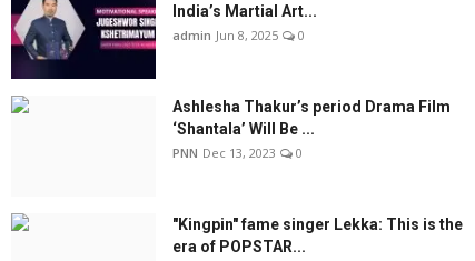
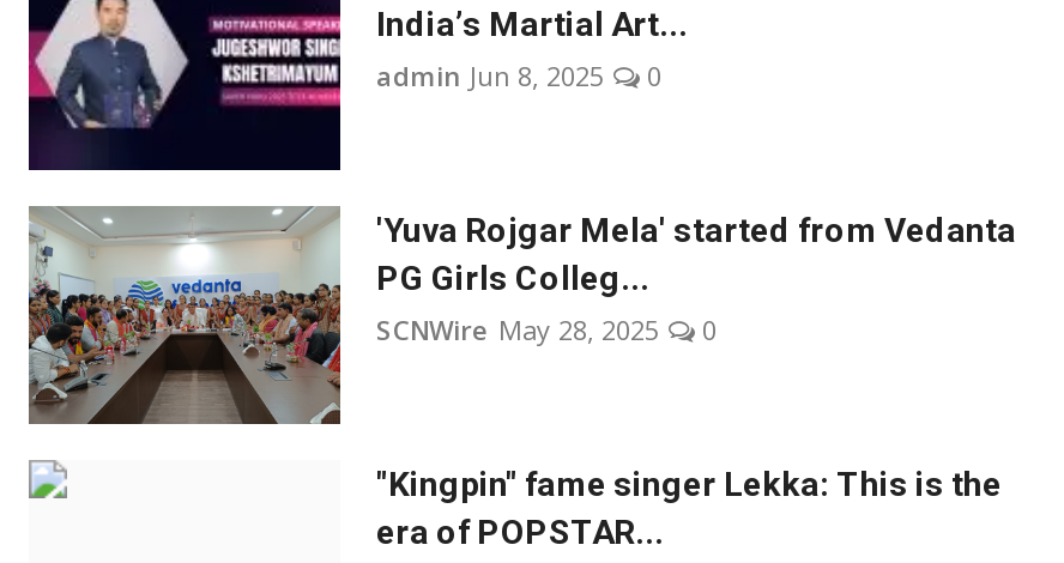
none -> [26,206,343,426] [image]
[172,98,451,161] Ashlesha Thakur’s period Drama Film | ‘Shantala’ Will Be ... | PNN Dec 13, 2023 -> [376,212,1016,348] 'Yuva Rojgar Mela' started from Vedanta | PG Girls Colleg... | SCNWire May 28, 2025

